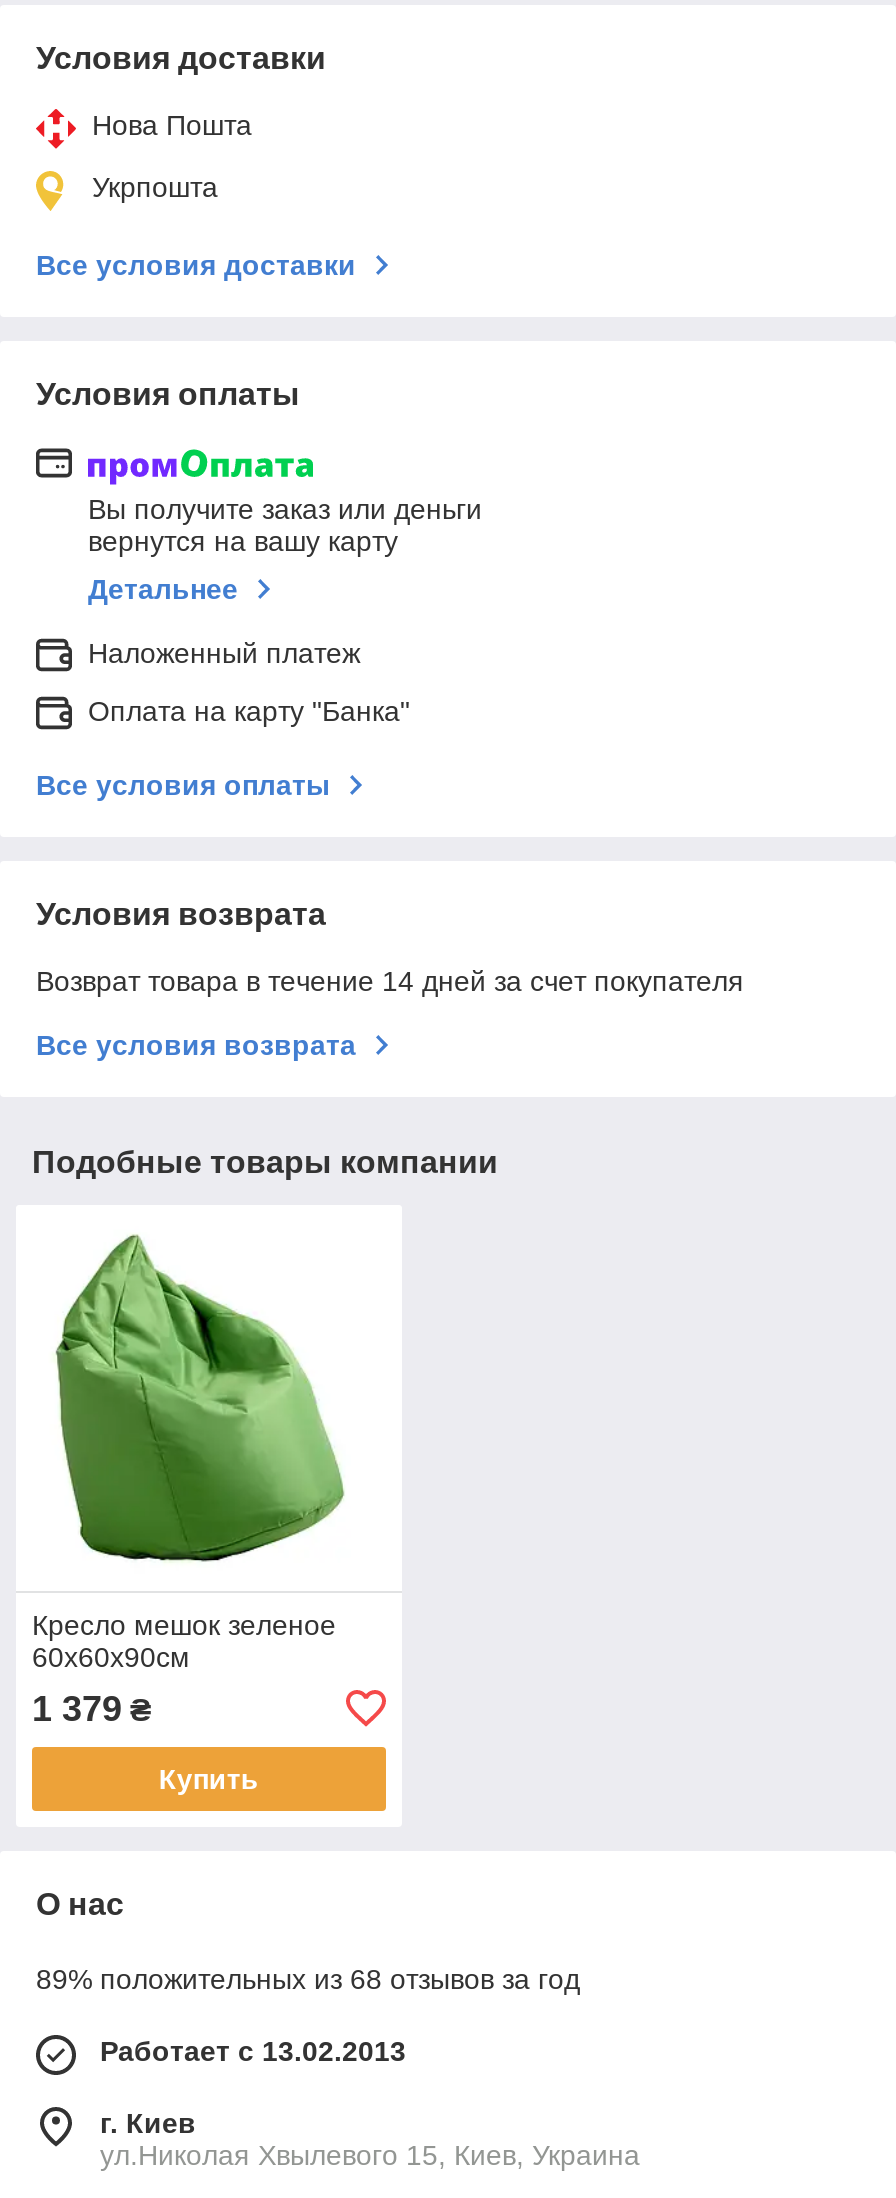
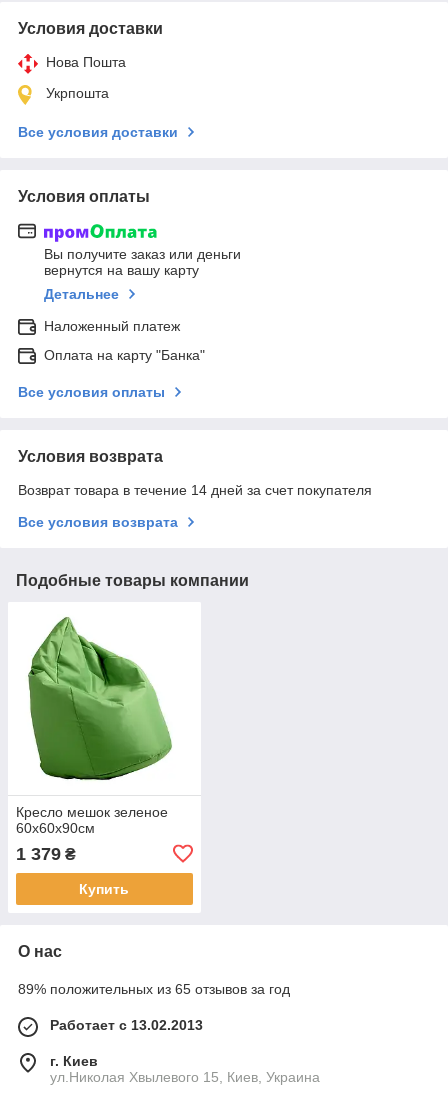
[36,1963,580,1995] 89% положительных из 68 отзывов за год -> [18,981,290,997] 89% положительных из 65 отзывов за год

